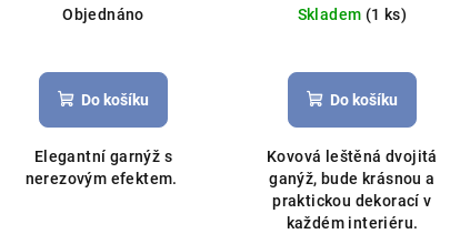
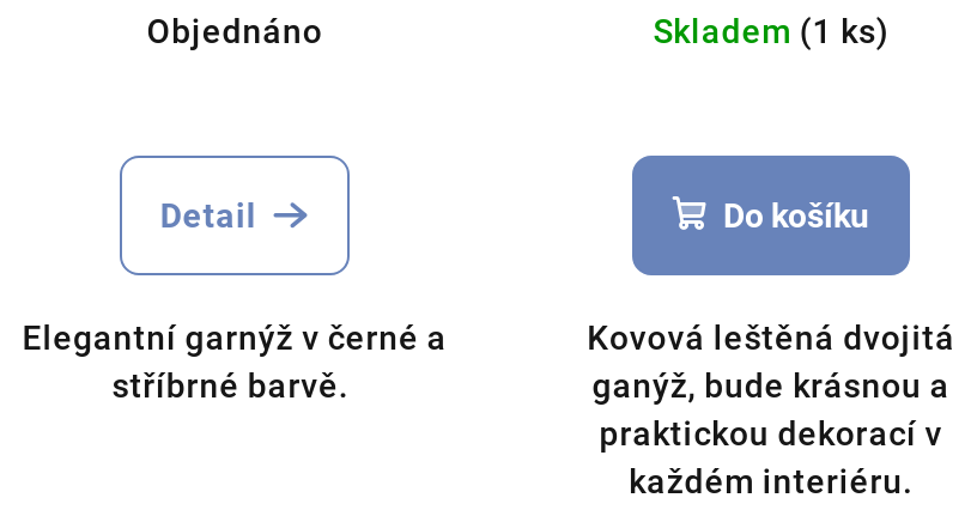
[81,91,149,108] Do košíku -> [160,196,257,234] Detail
[25,147,181,187] Elegantní garnýž s | nerezovým efektem. -> [22,318,447,404] Elegantní garnýž v černé a | stříbrné barvě.

